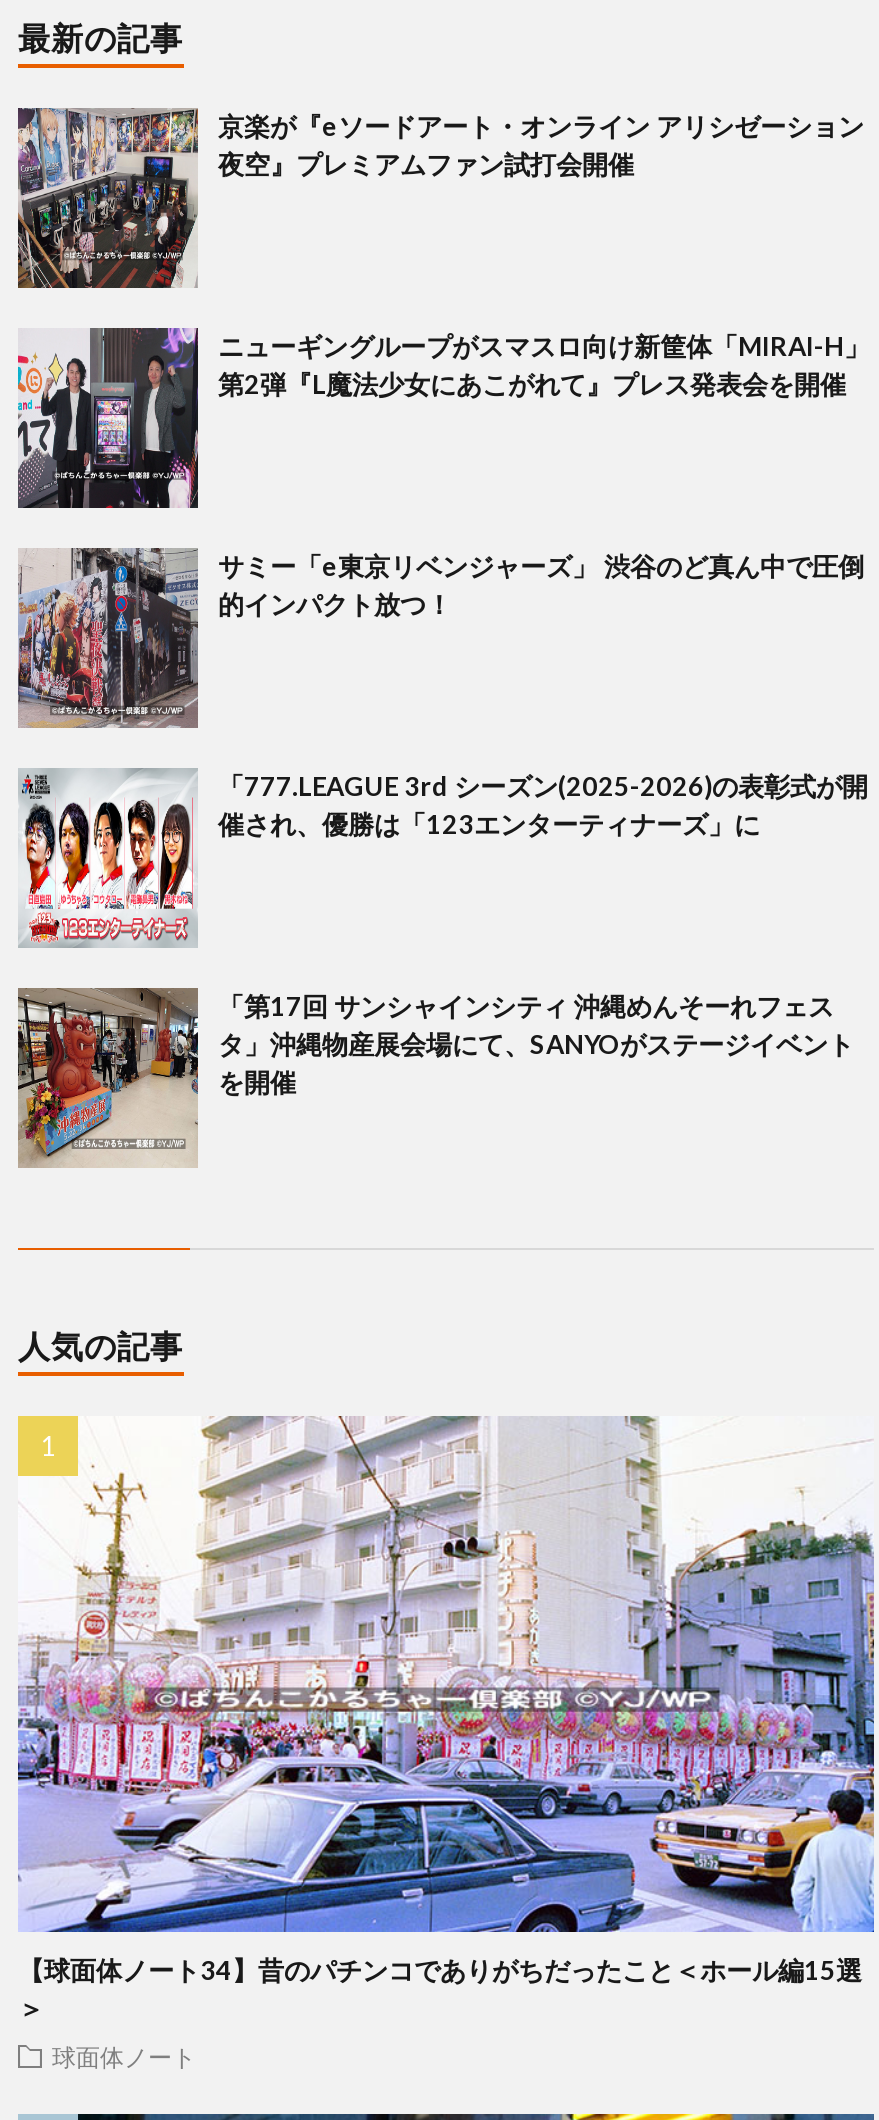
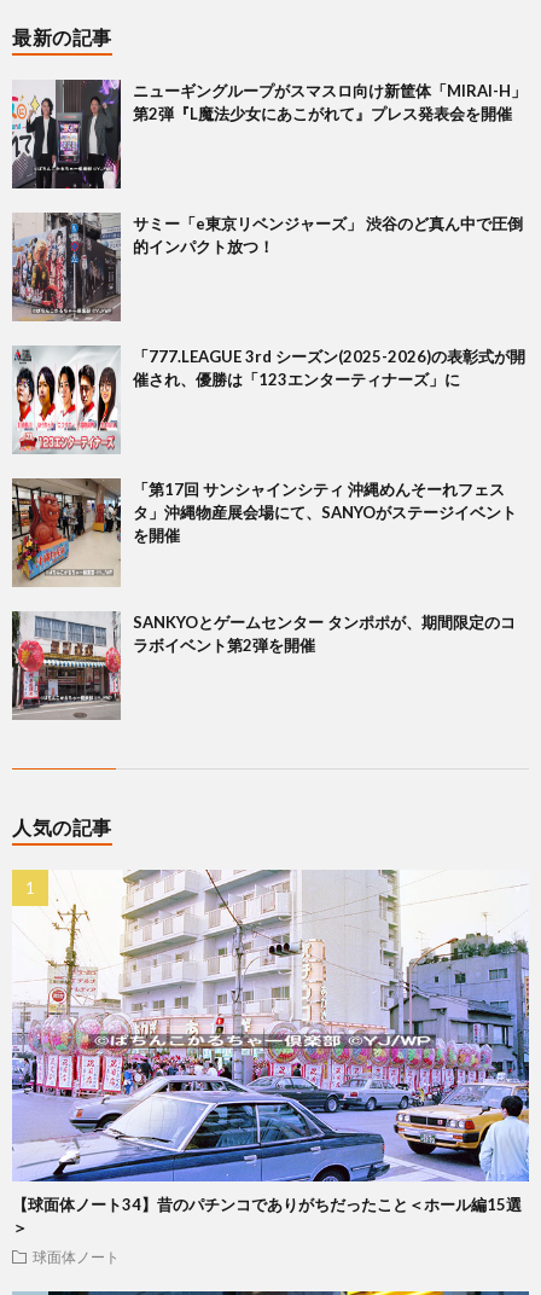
[16,106,864,290] [image] | 京楽が『eソードアート・オンライン アリシゼーション | 夜空』プレミアムファン試打会開催 -> none
moved [14,324,870,1099] -> [10,77,527,545]: [image] | ニューギングループがスマスロ向け新筐体「MIRAI-H」 | 第2弾『L魔法少女にあこがれて』プレス発表会を開催 | ... | タ」沖縄物産展会場にて、SANYOがステージイベント | を開催
none -> [11,611,516,720] [image] | SANKYOとゲームセンター タンポポが、期間限定のコ | ラボイベント第2弾を開催

